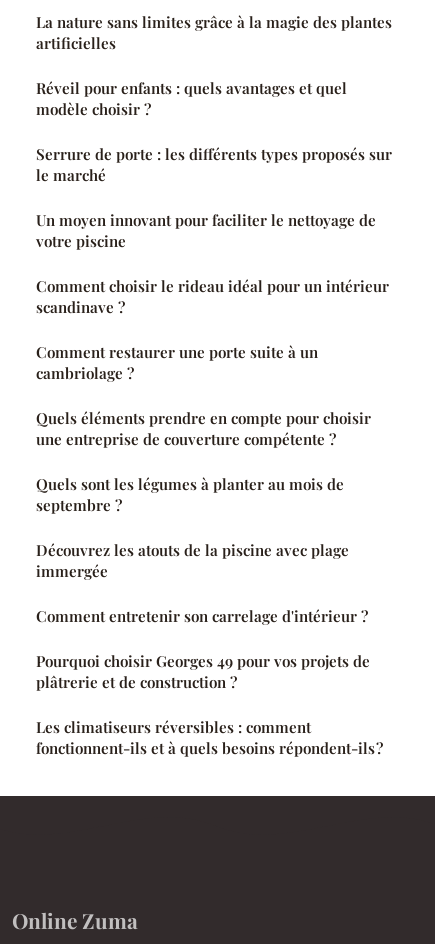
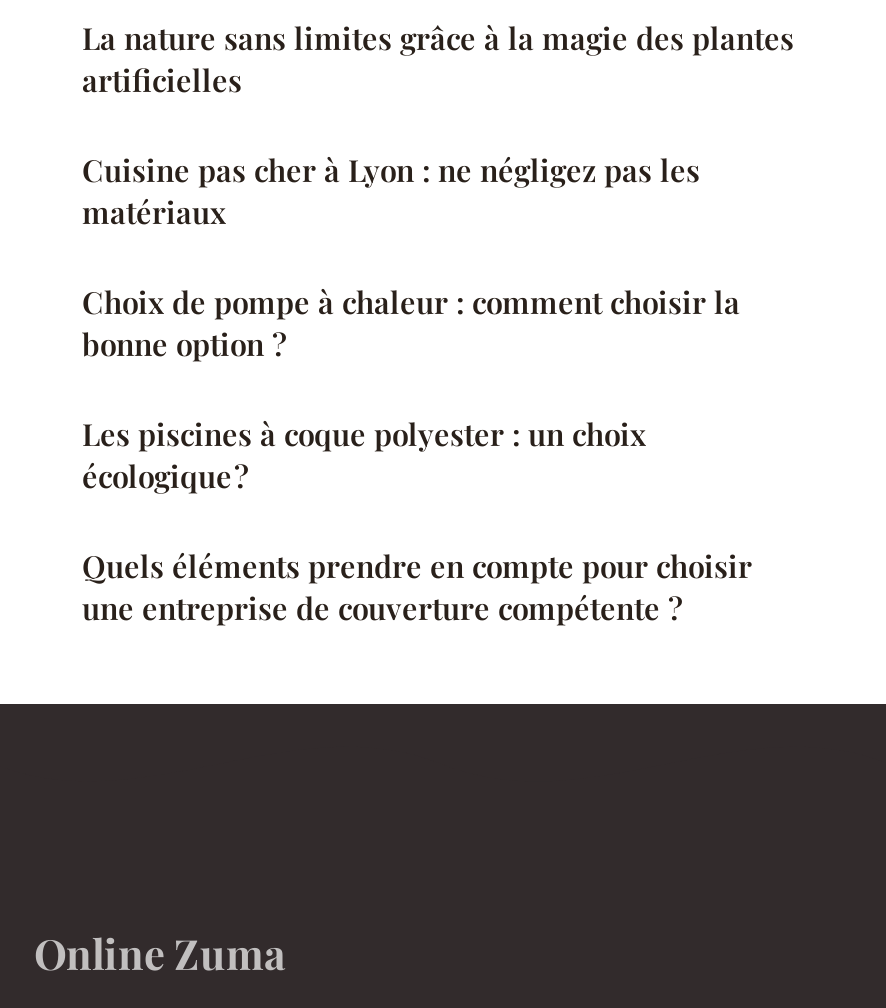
[36,78,392,383] Réveil pour enfants : quels avantages et quel | modèle choisir ? | Serrure de porte : les différents types proposés sur | le marché | Un moyen innovant pour faciliter le nettoyage de | votre piscine | Comment choisir le rideau idéal pour un intérieur | scandinave ? | Comment restaurer une porte suite à un | cambriolage ? -> [82,150,740,496] Cuisine pas cher à Lyon : ne négligez pas les | matériaux | Choix de pompe à chaleur : comment choisir la | bonne option ? | Les piscines à coque polyester : un choix | écologique ?
[36,474,383,758] Quels sont les légumes à planter au mois de | septembre ? | Découvrez les atouts de la piscine avec plage | immergée | Comment entretenir son carrelage d'intérieur ? | Pourquoi choisir Georges 49 pour vos projets de | plâtrerie et de construction ? | Les climatiseurs réversibles : comment | fonctionnent-ils et à quels besoins répondent-ils ? -> none

